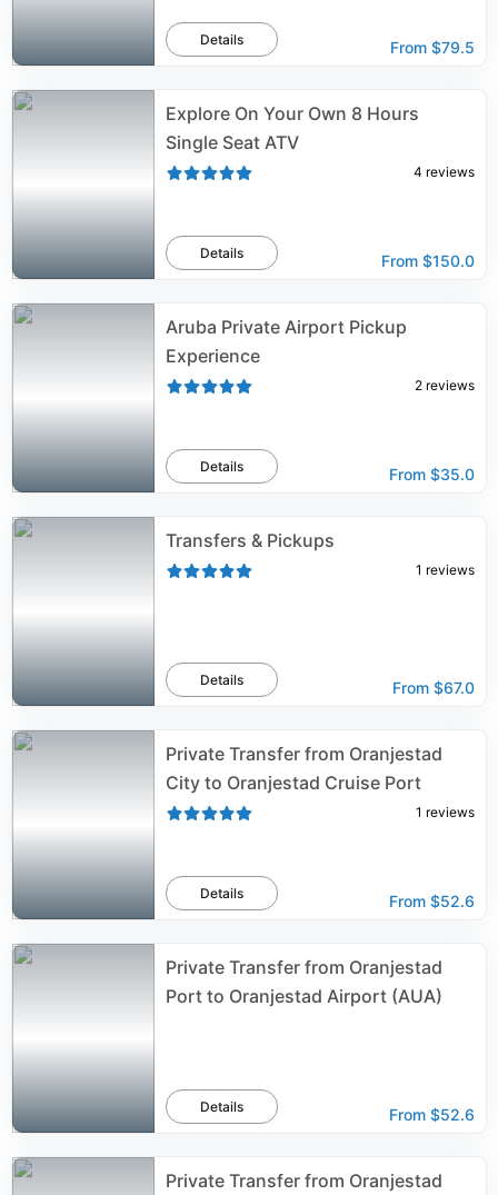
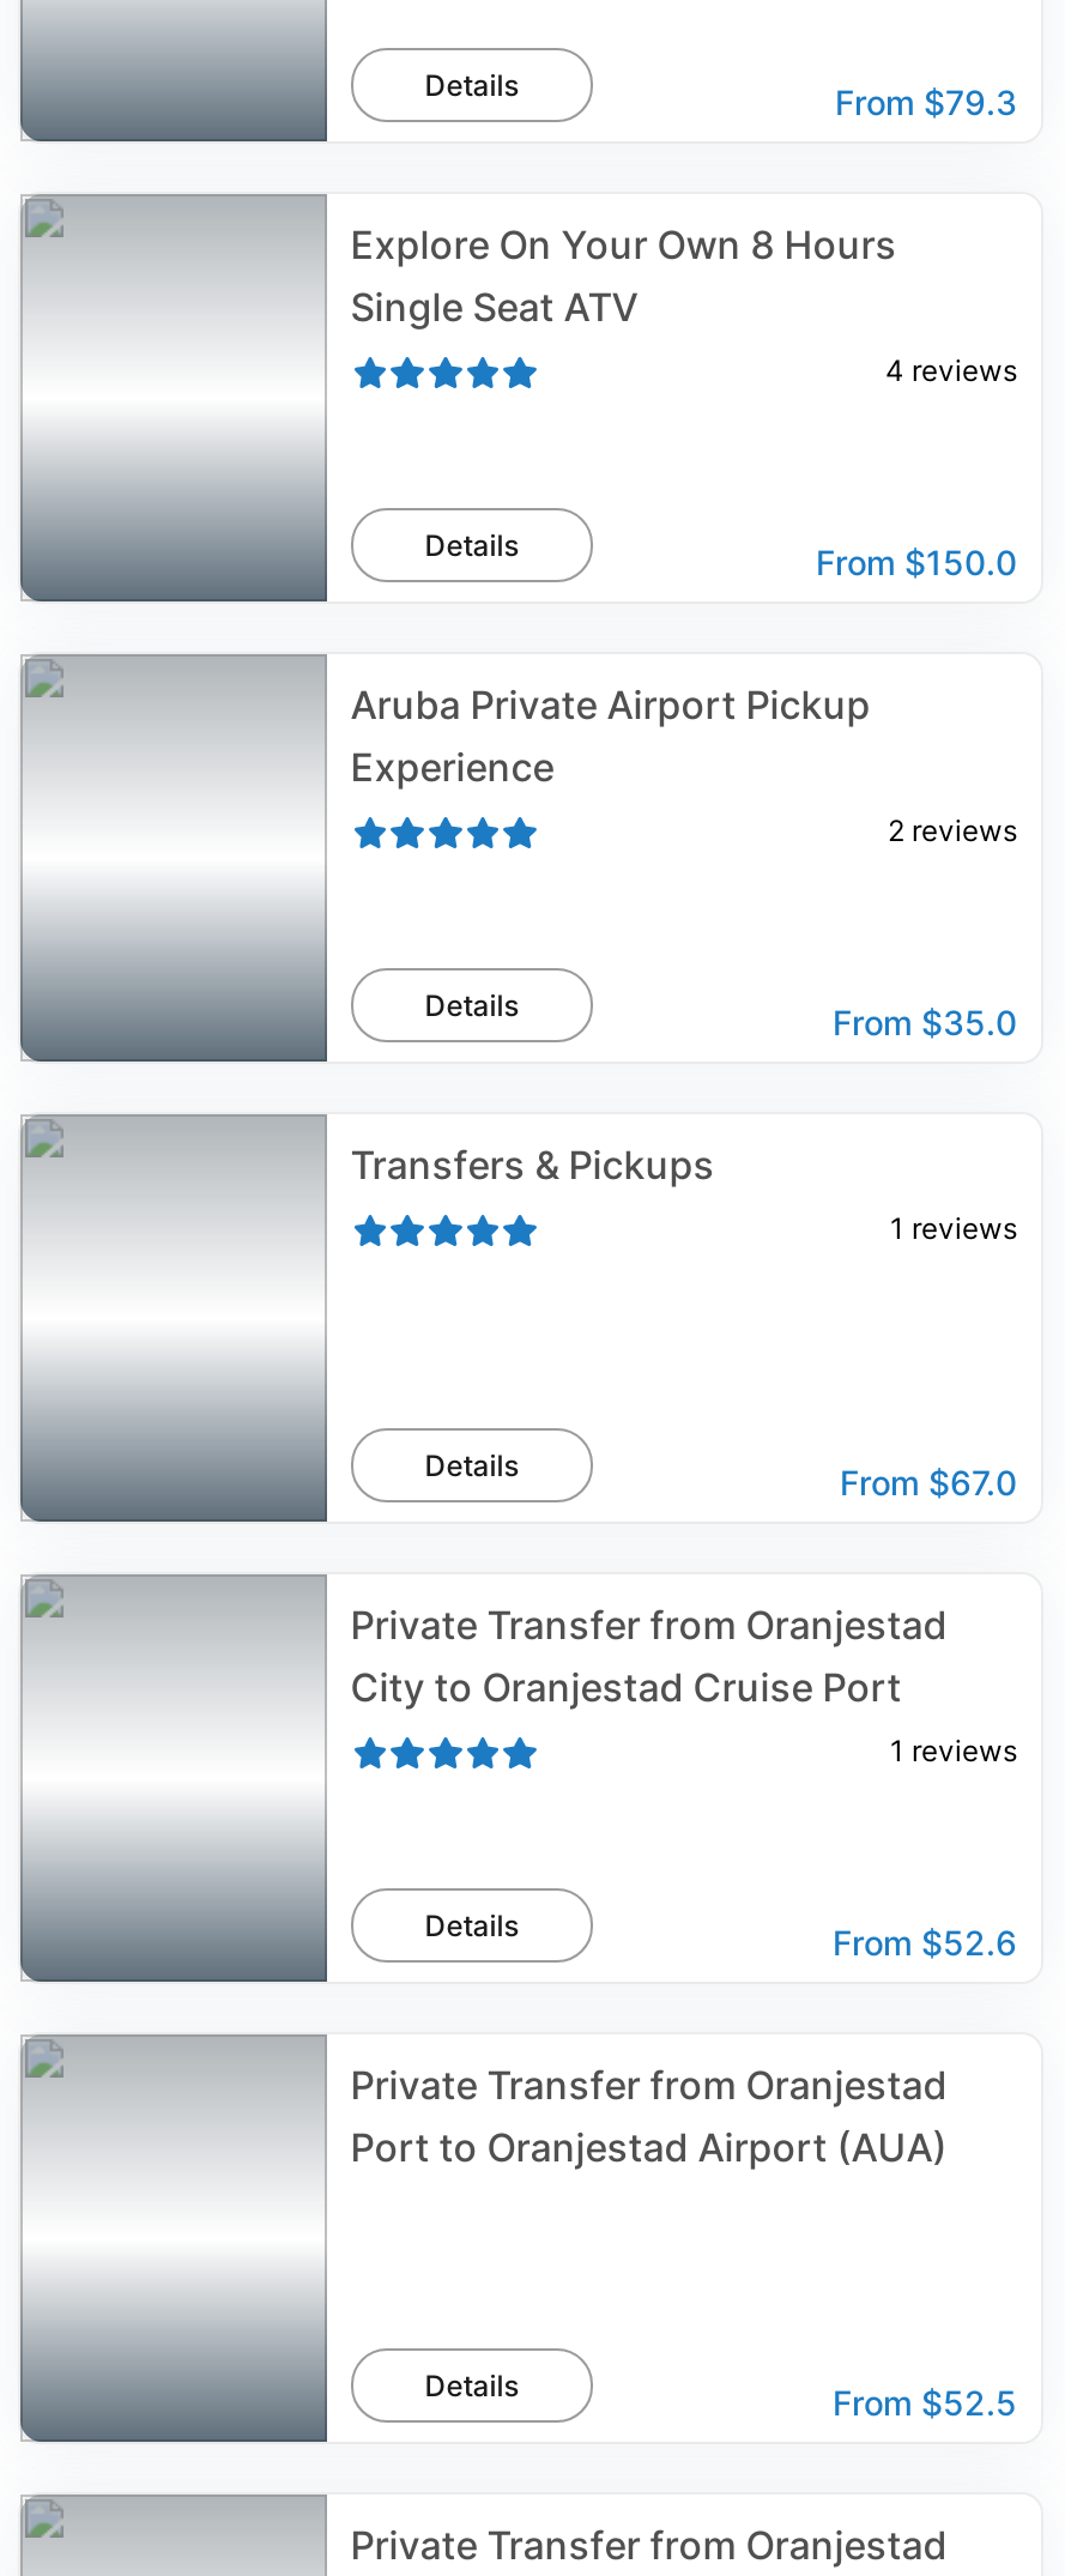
[390,38,475,57] From $79.5 -> [835,81,1017,122] From $79.3
[389,1105,475,1124] From $52.6 -> [833,2382,1017,2423] From $52.5

